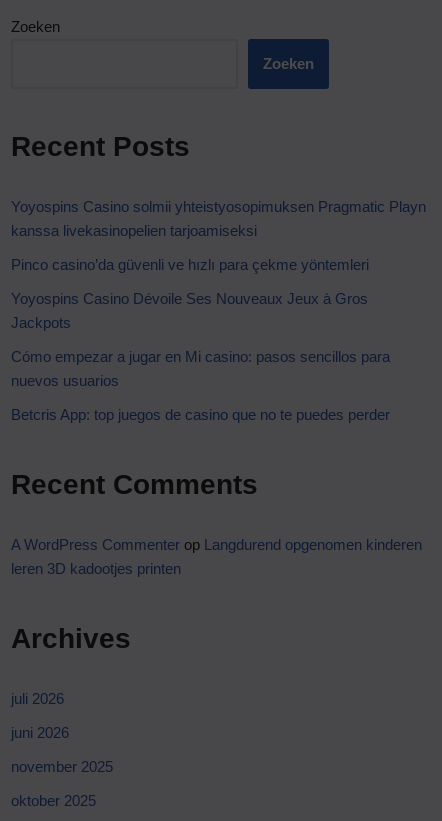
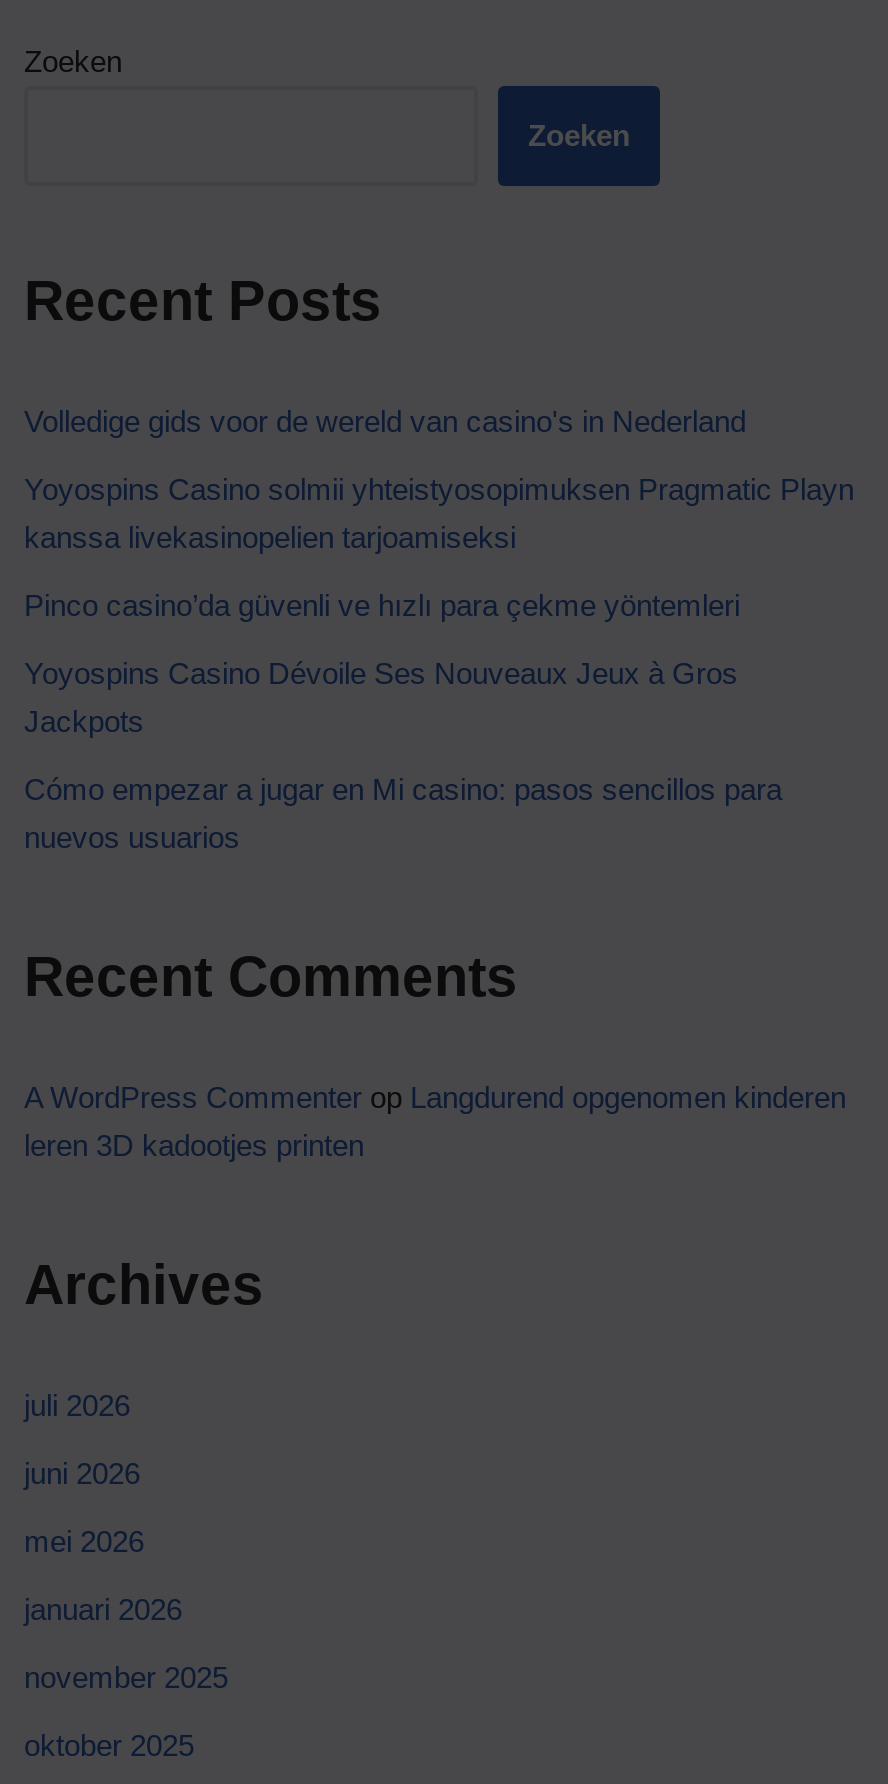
none -> [24,403,746,437] Volledige gids voor de wereld van casino's in Nederland
[11,406,390,423] Betcris App: top juegos de casino que no te puedes perder -> none
none -> [24,1523,182,1625] mei 2026 | januari 2026

